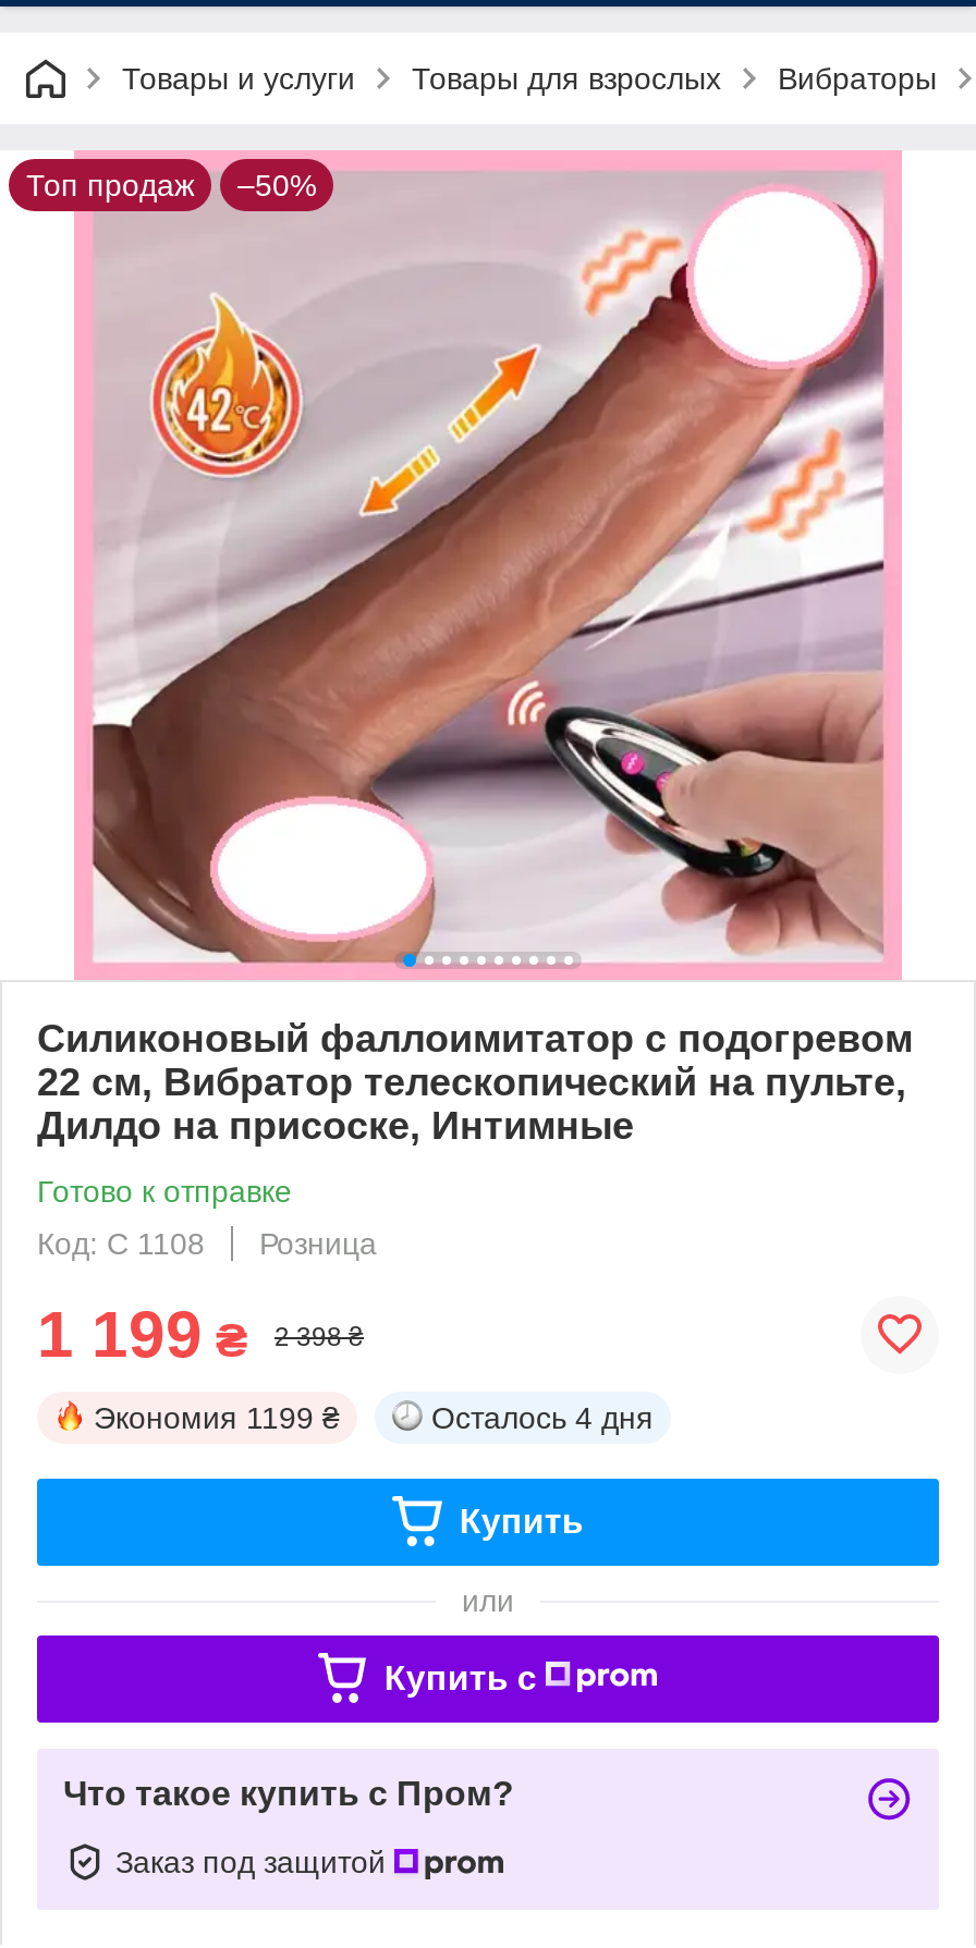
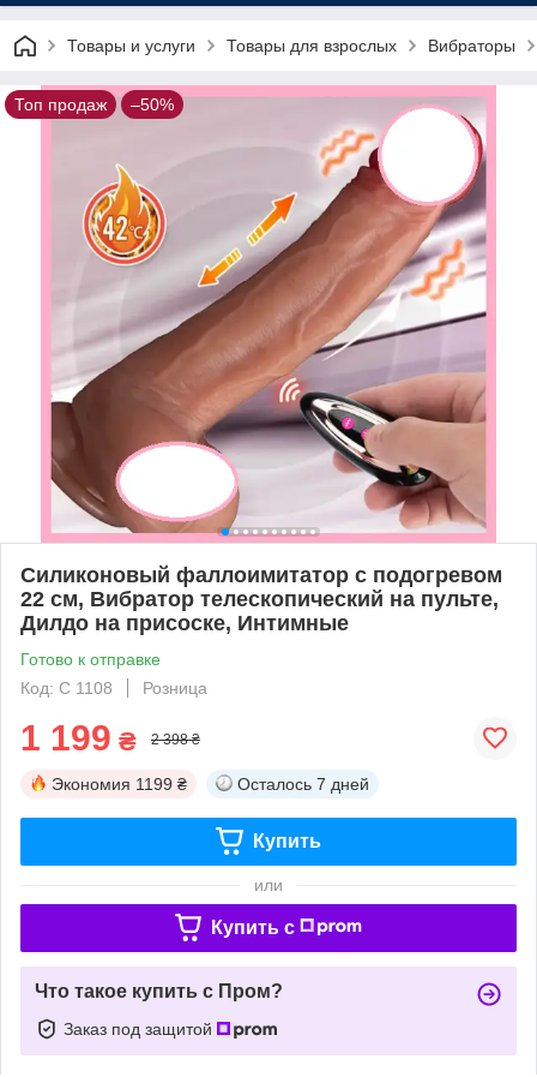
[431,1400,654,1435] Осталось 4 дня -> [237,774,369,793] Осталось 7 дней

